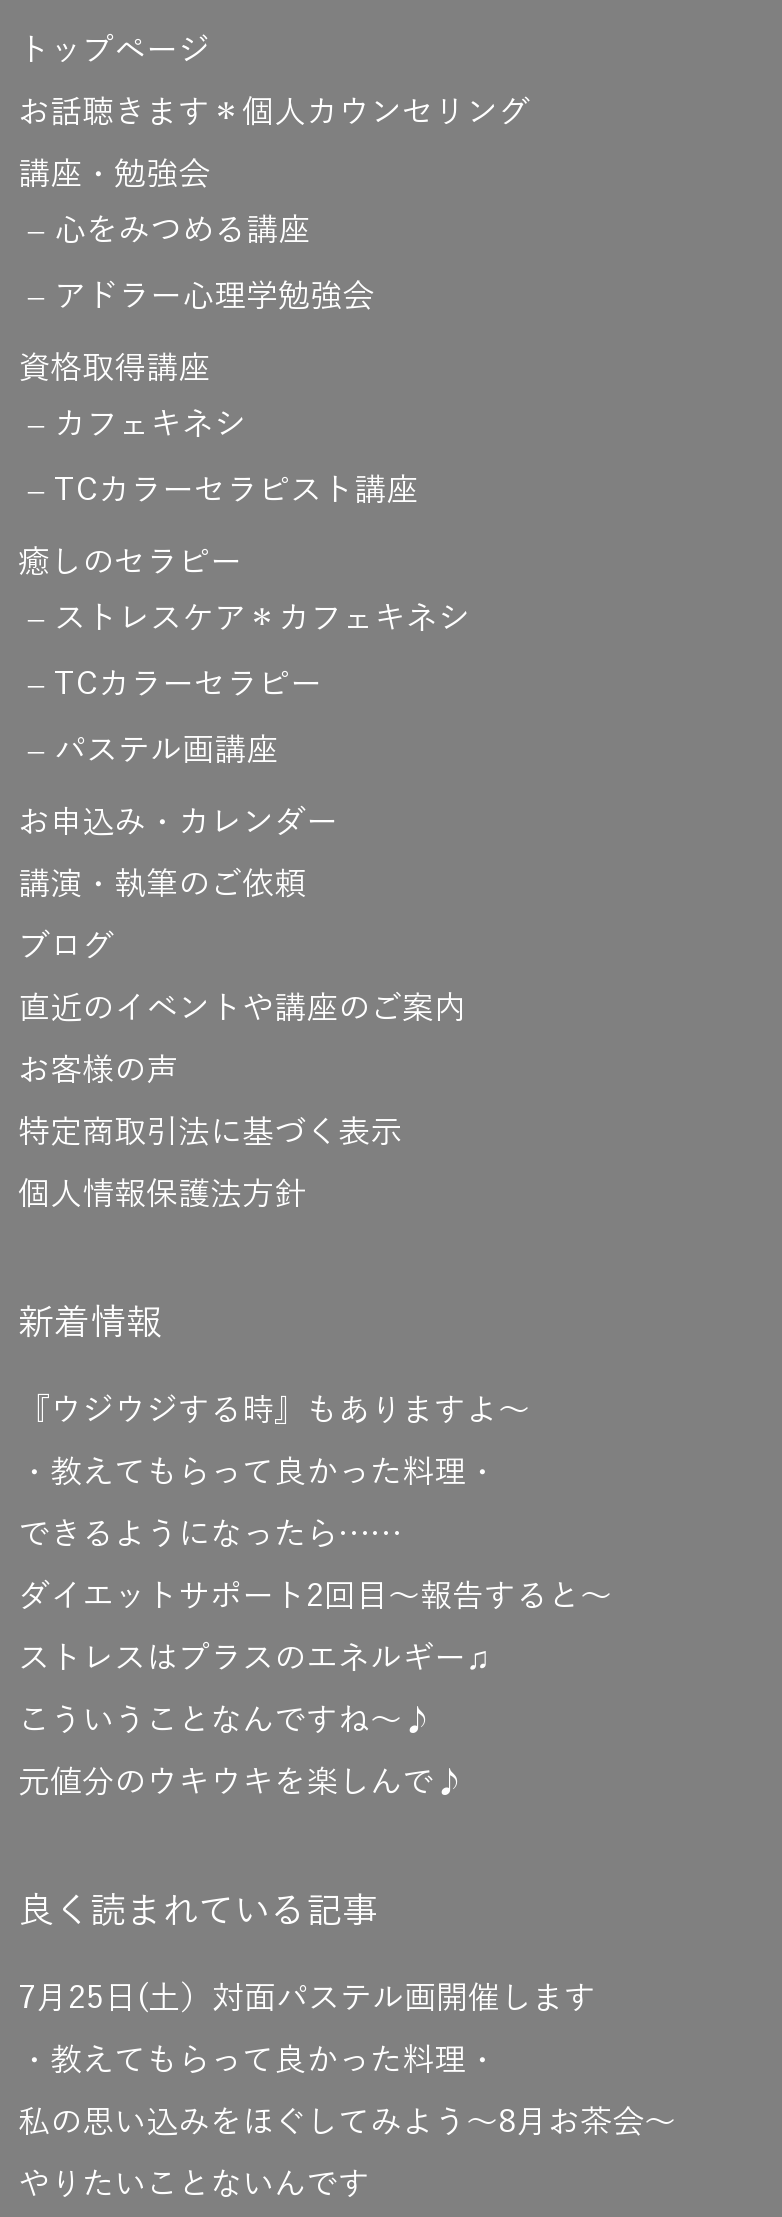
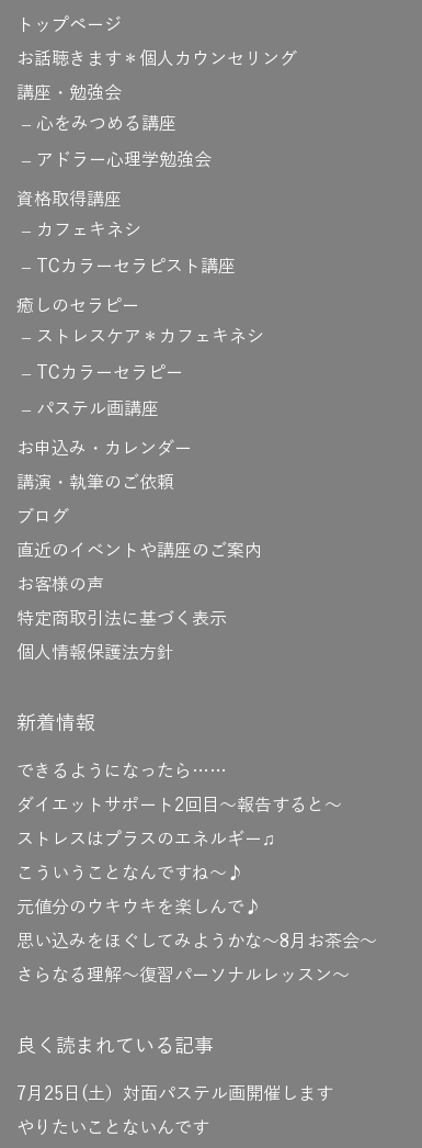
[18,1393,530,1491] 『ウジウジする時』もありますよ～ | ・教えてもらって良かった料理・ -> none
none -> [16,932,377,986] 思い込みをほぐしてみようかな～8月お茶会～ | さらなる理解～復習パーソナルレッスン～
[18,2043,676,2141] ・教えてもらって良かった料理・ | 私の思い込みをほぐしてみよう～8月お茶会～ -> none

